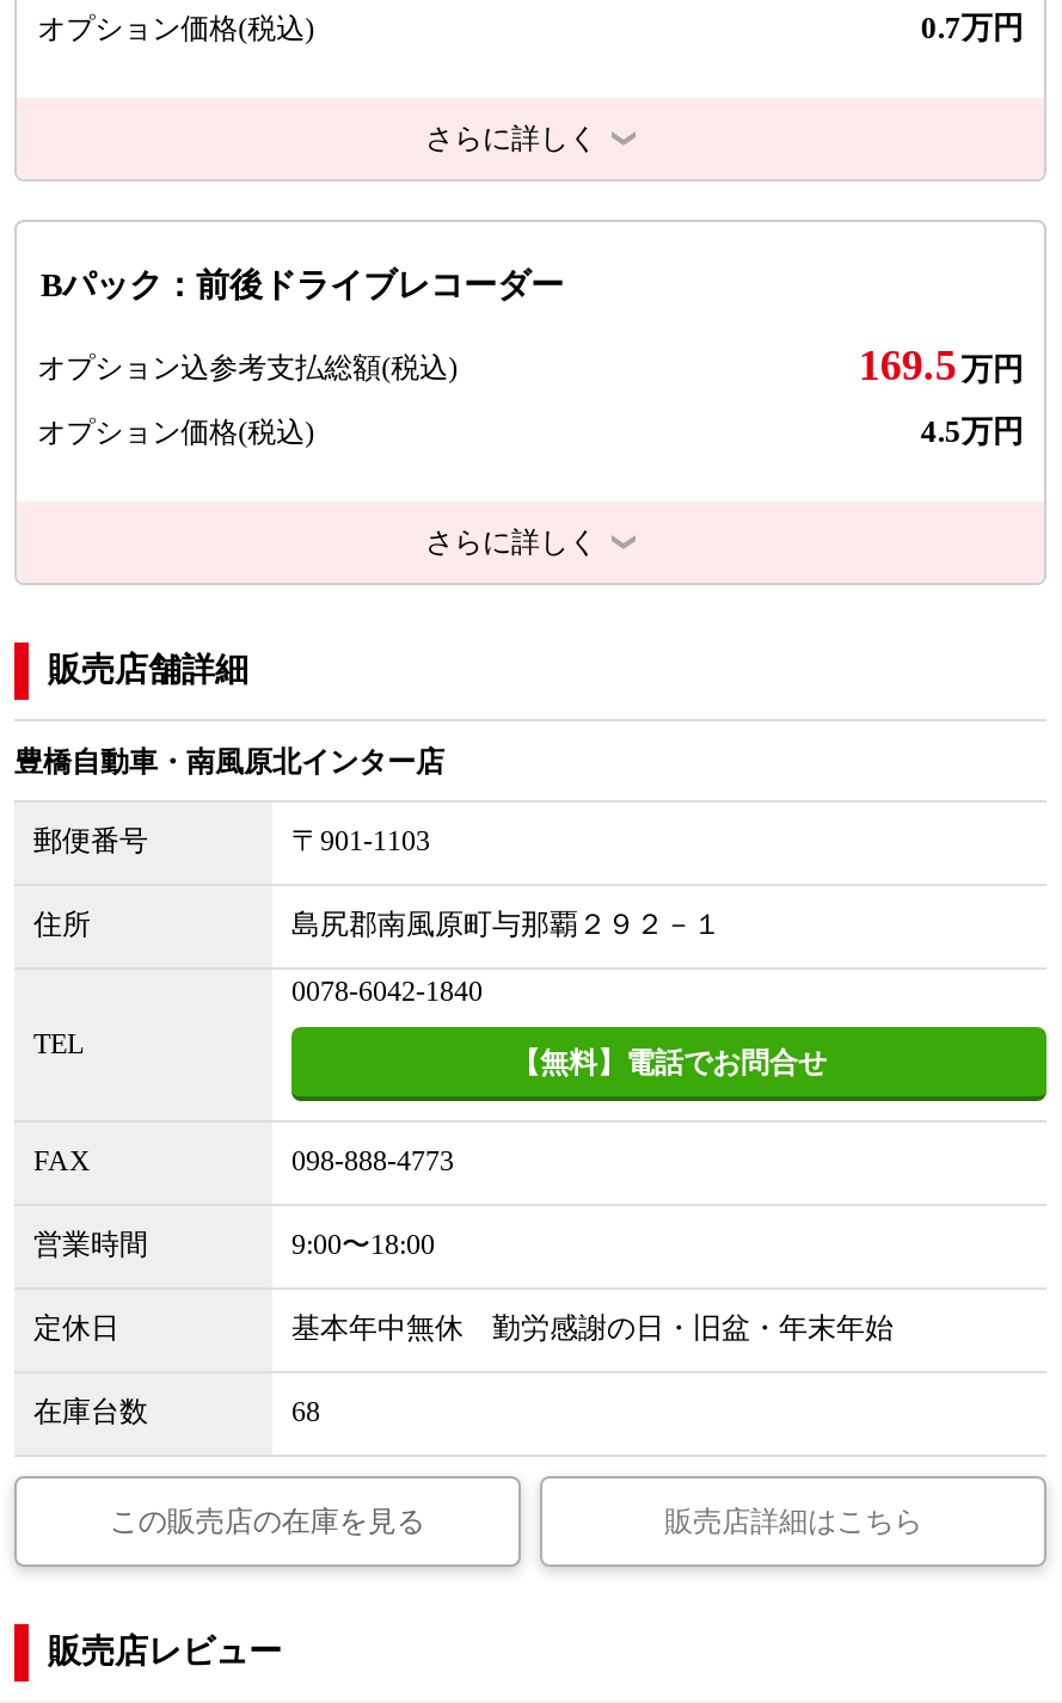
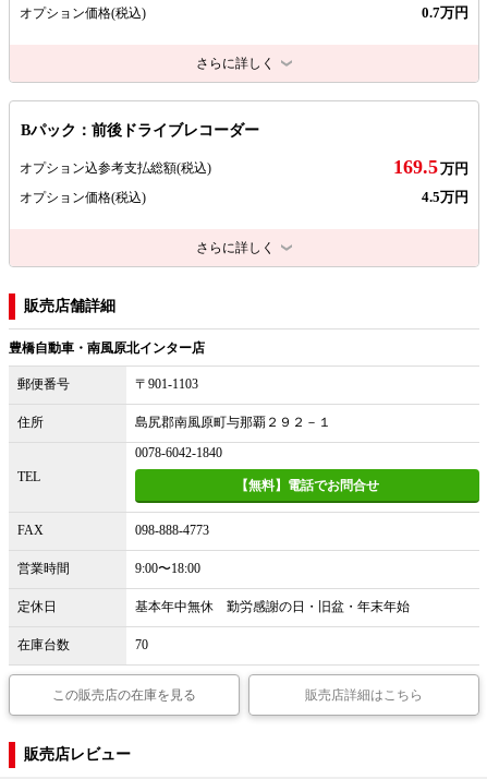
[291,1396,320,1429] 68 -> [135,638,148,653] 70

